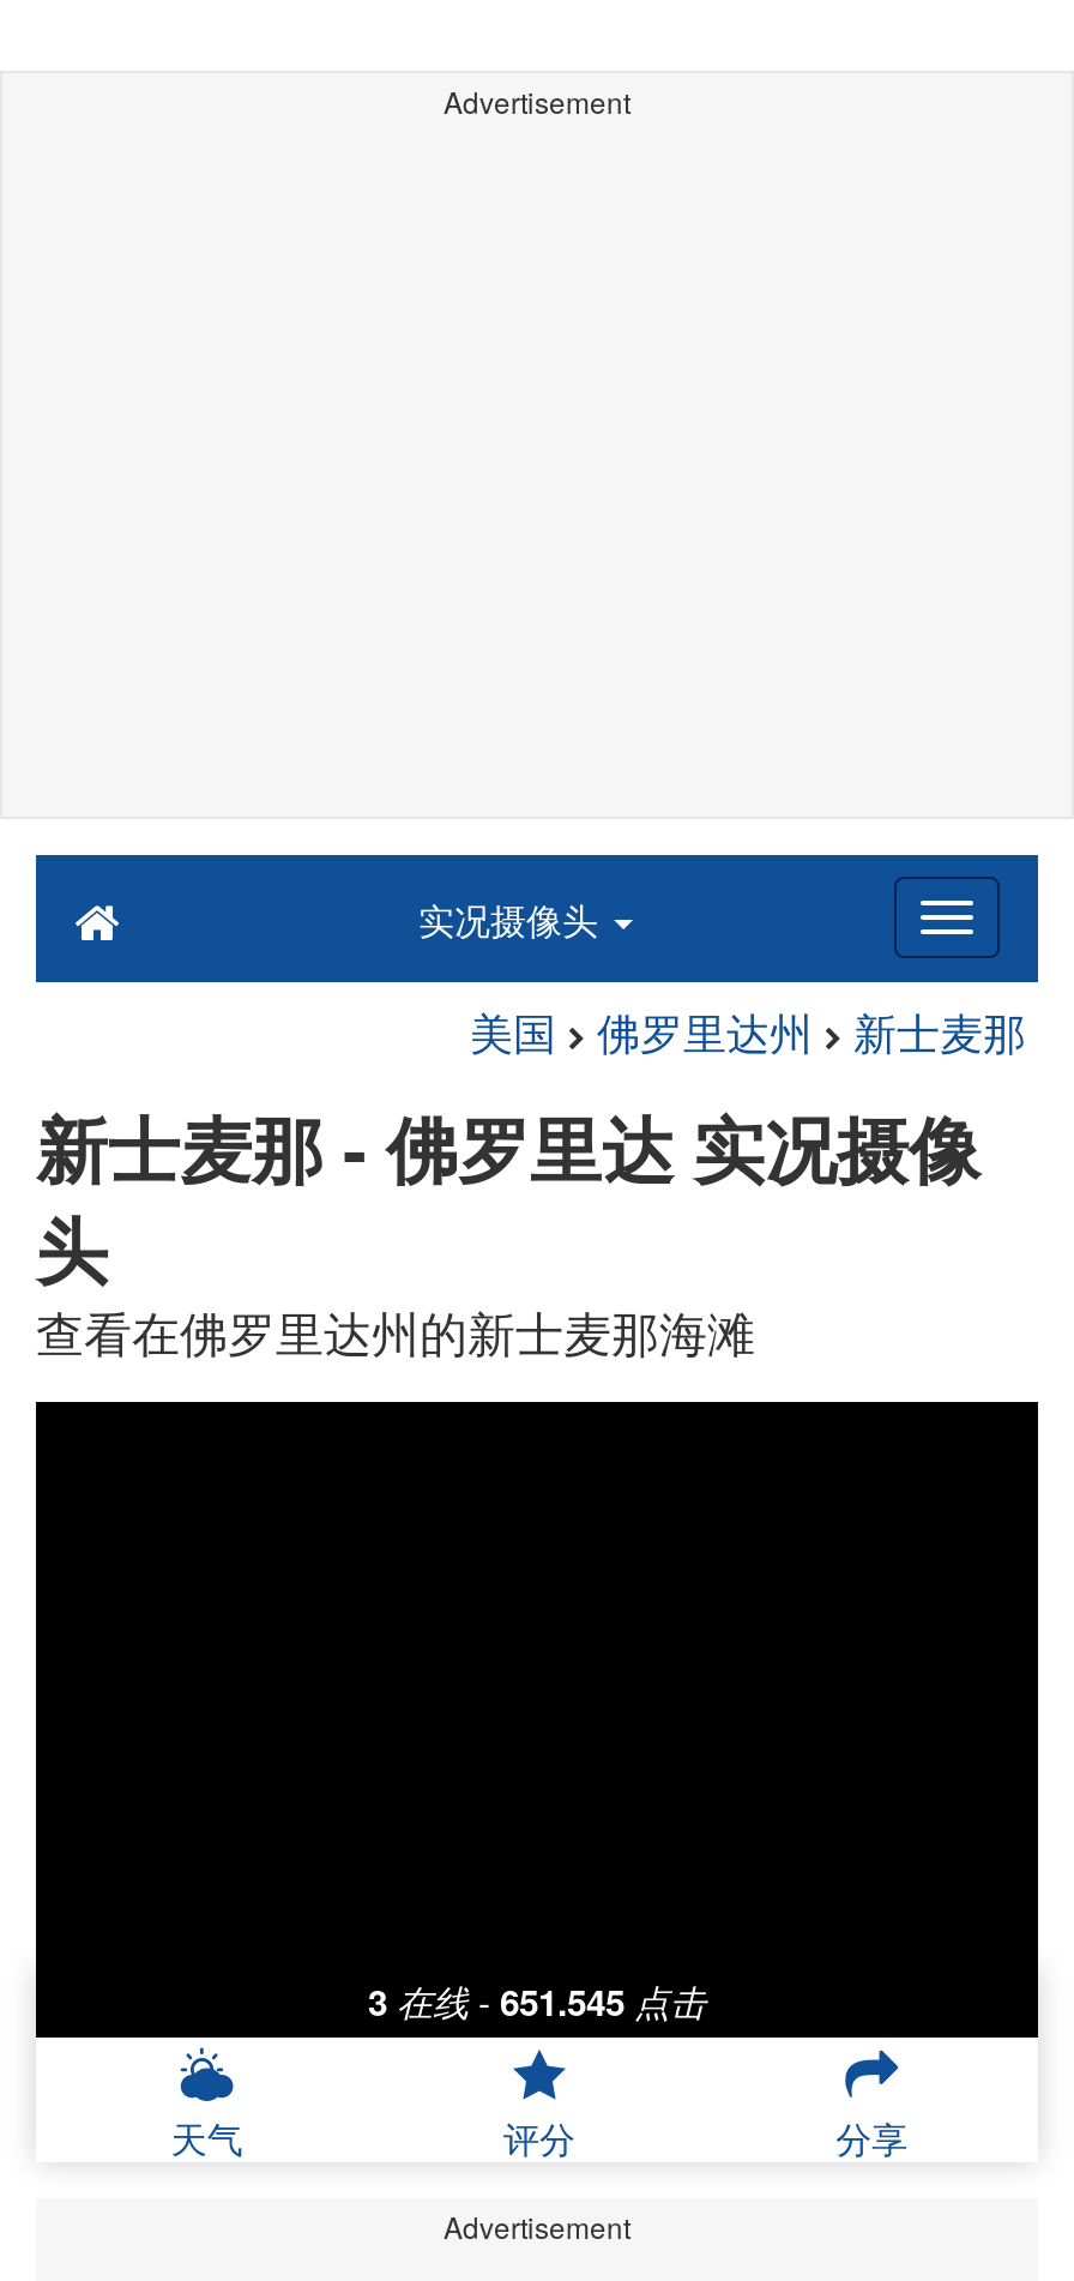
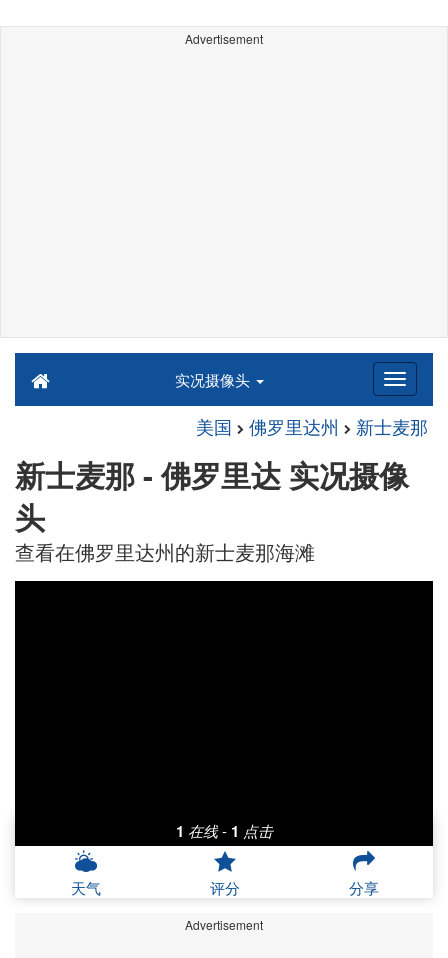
[368,1975,706,2028] 3 在线 - 651.545 点击 -> [175,820,272,842] 1 在线 - 1 点击

